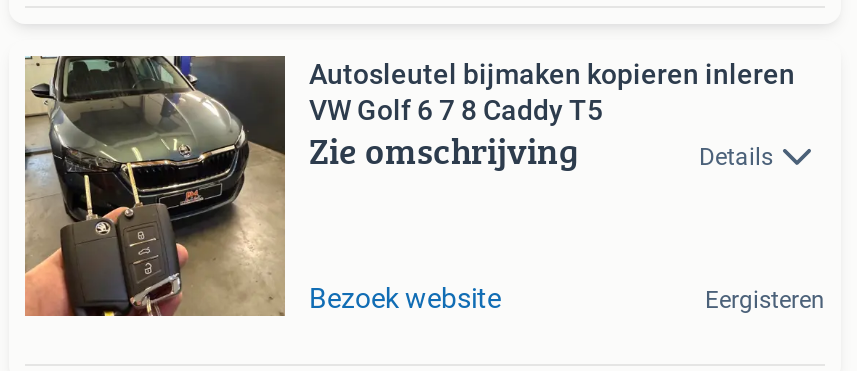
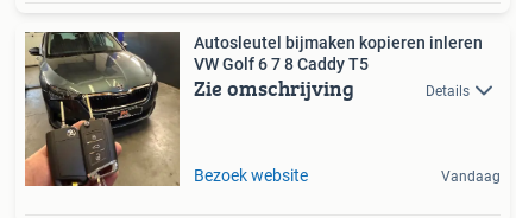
[705,286,825,314] Eergisteren -> [441,168,501,184] Vandaag

